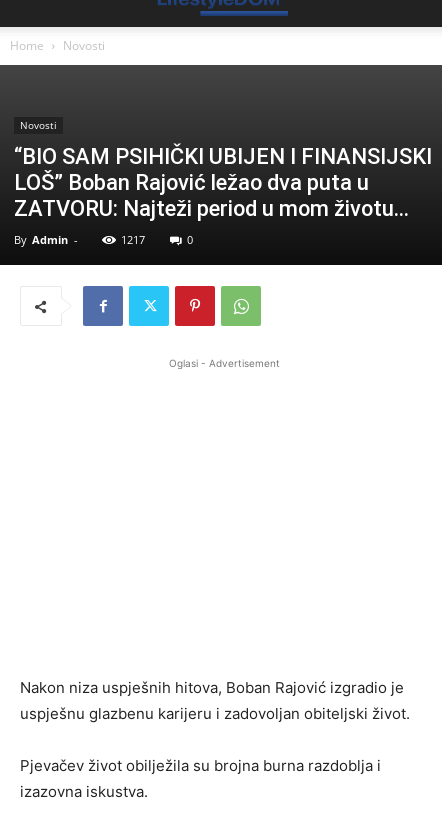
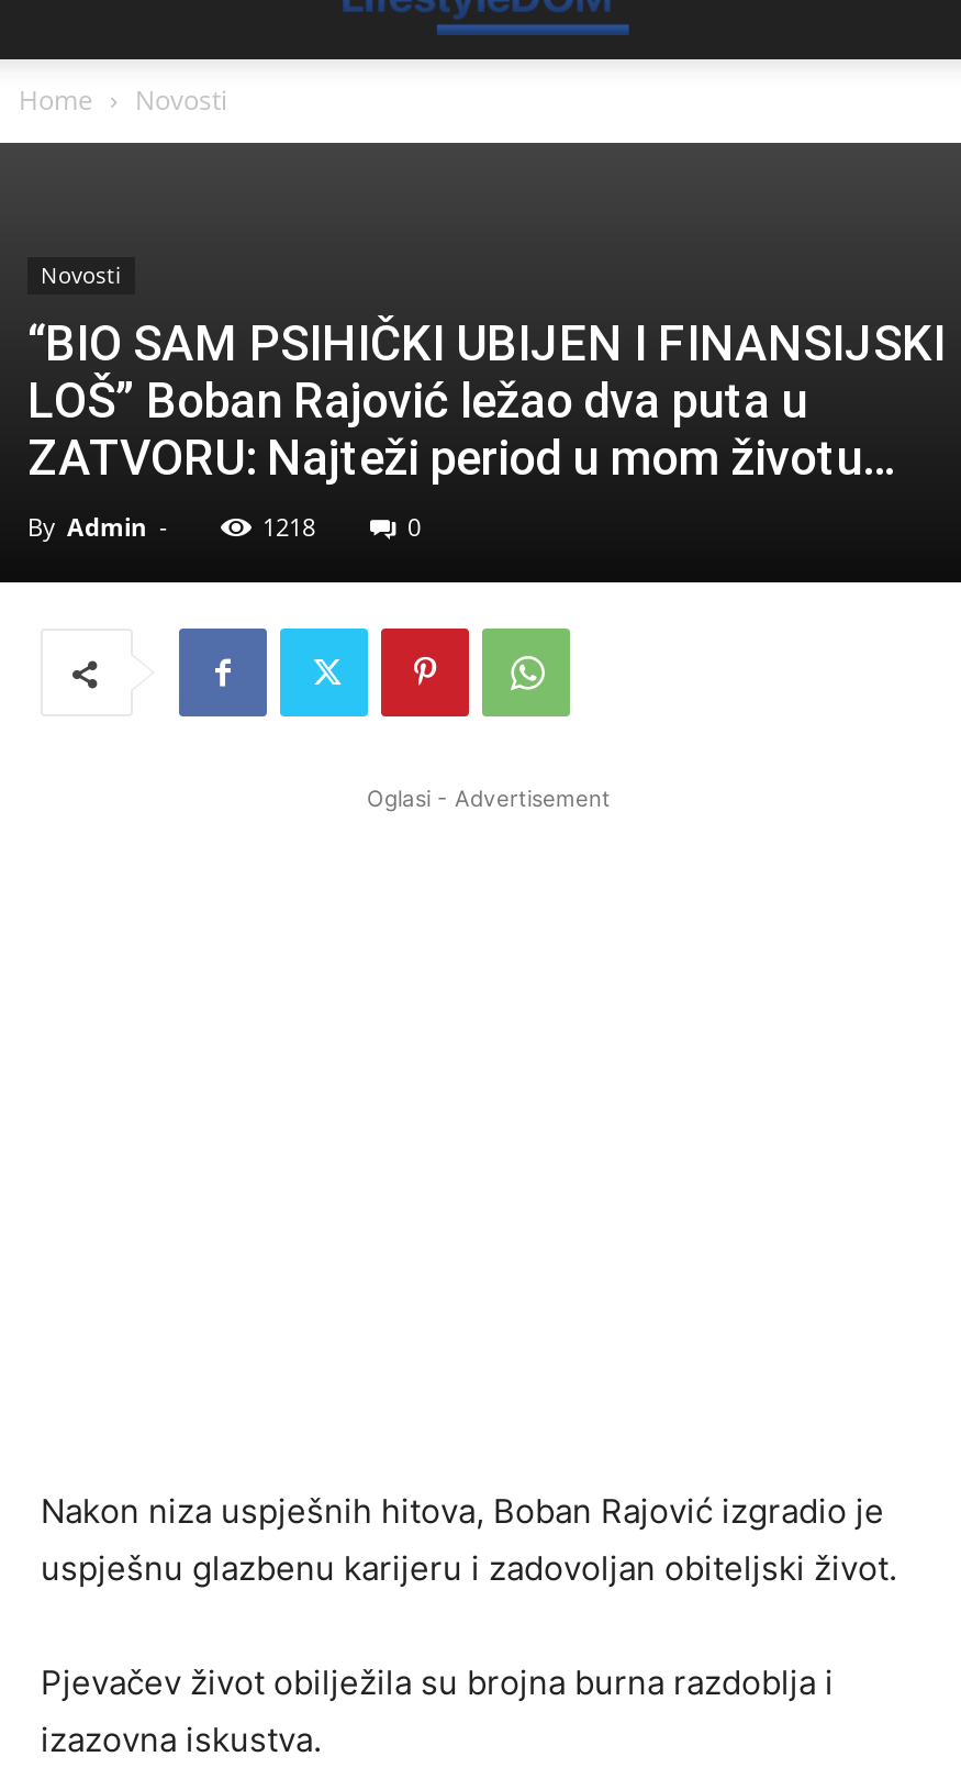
[121,232,145,247] 1217 -> [262,510,315,543] 1218

